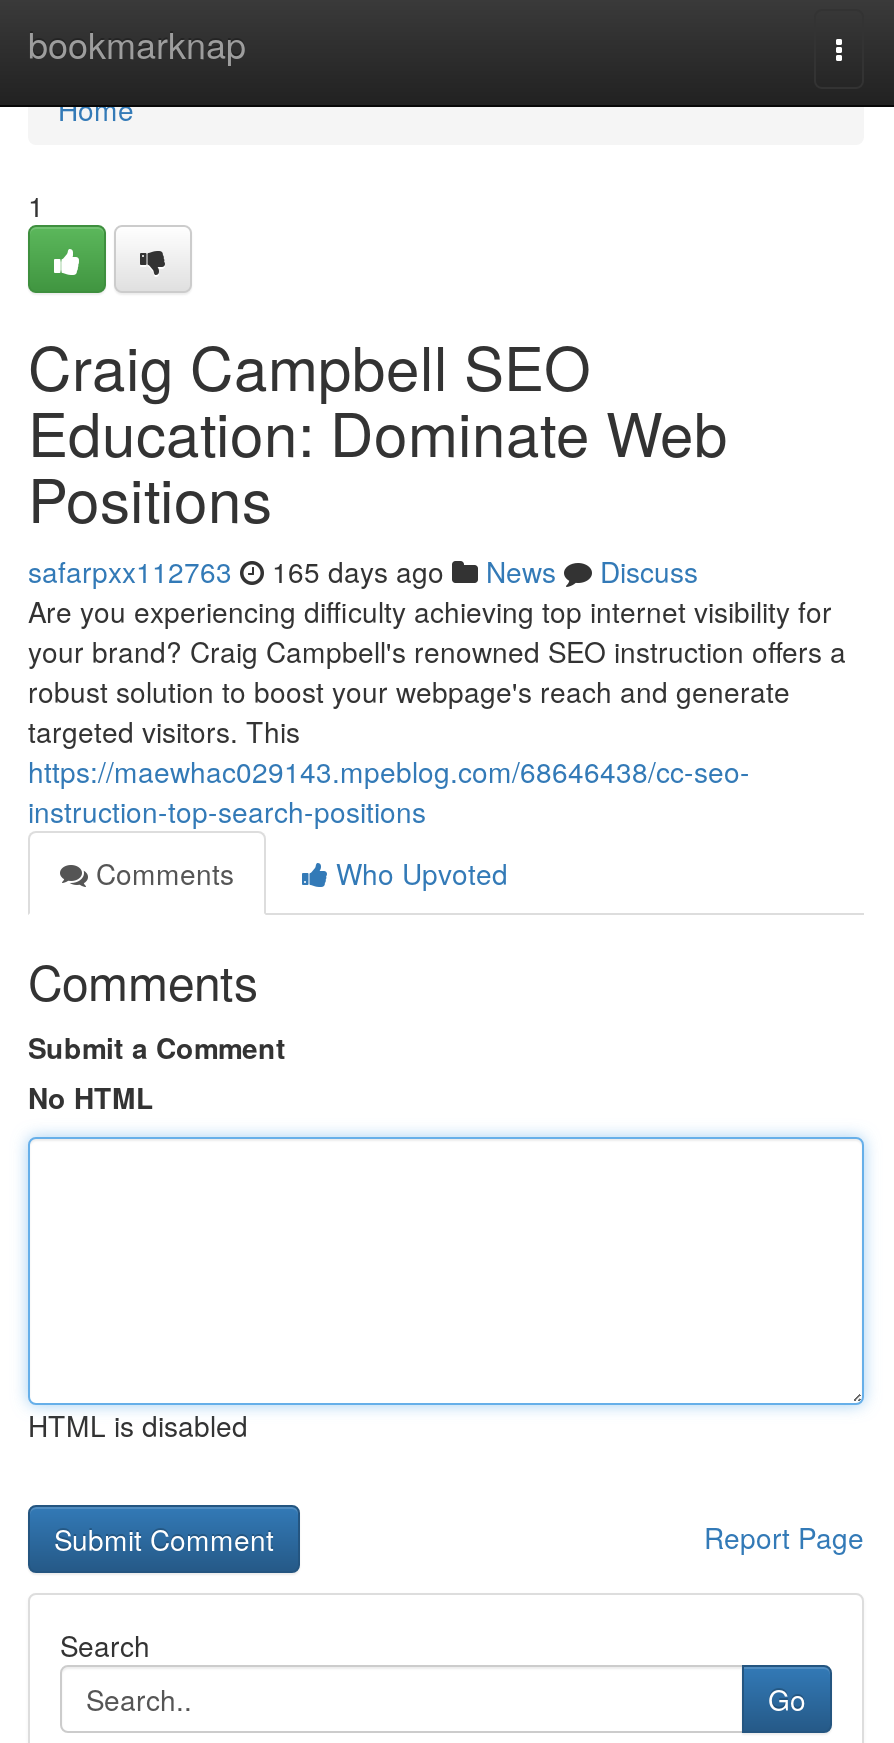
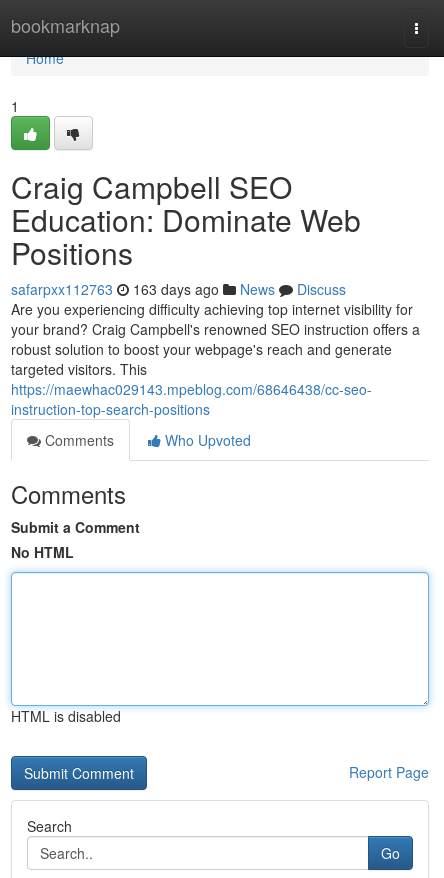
[28,551,698,591] safarpxx112763 165 days ago News Discuss -> [11,279,346,299] safarpxx112763 163 days ago News Discuss

